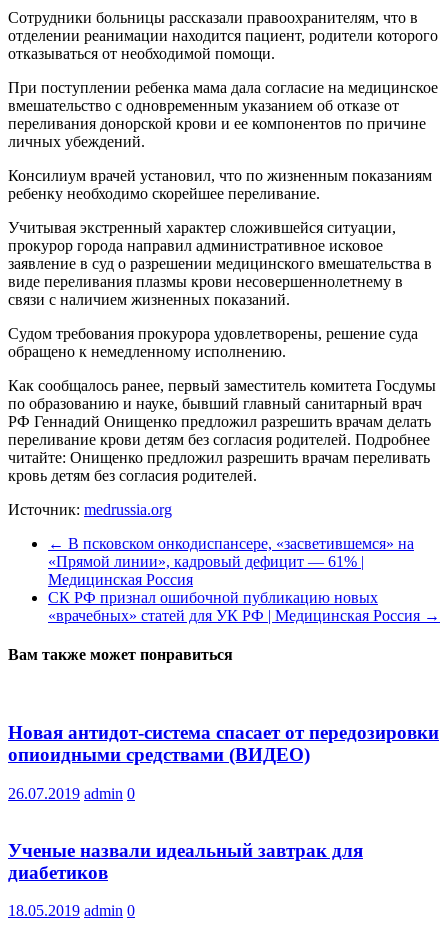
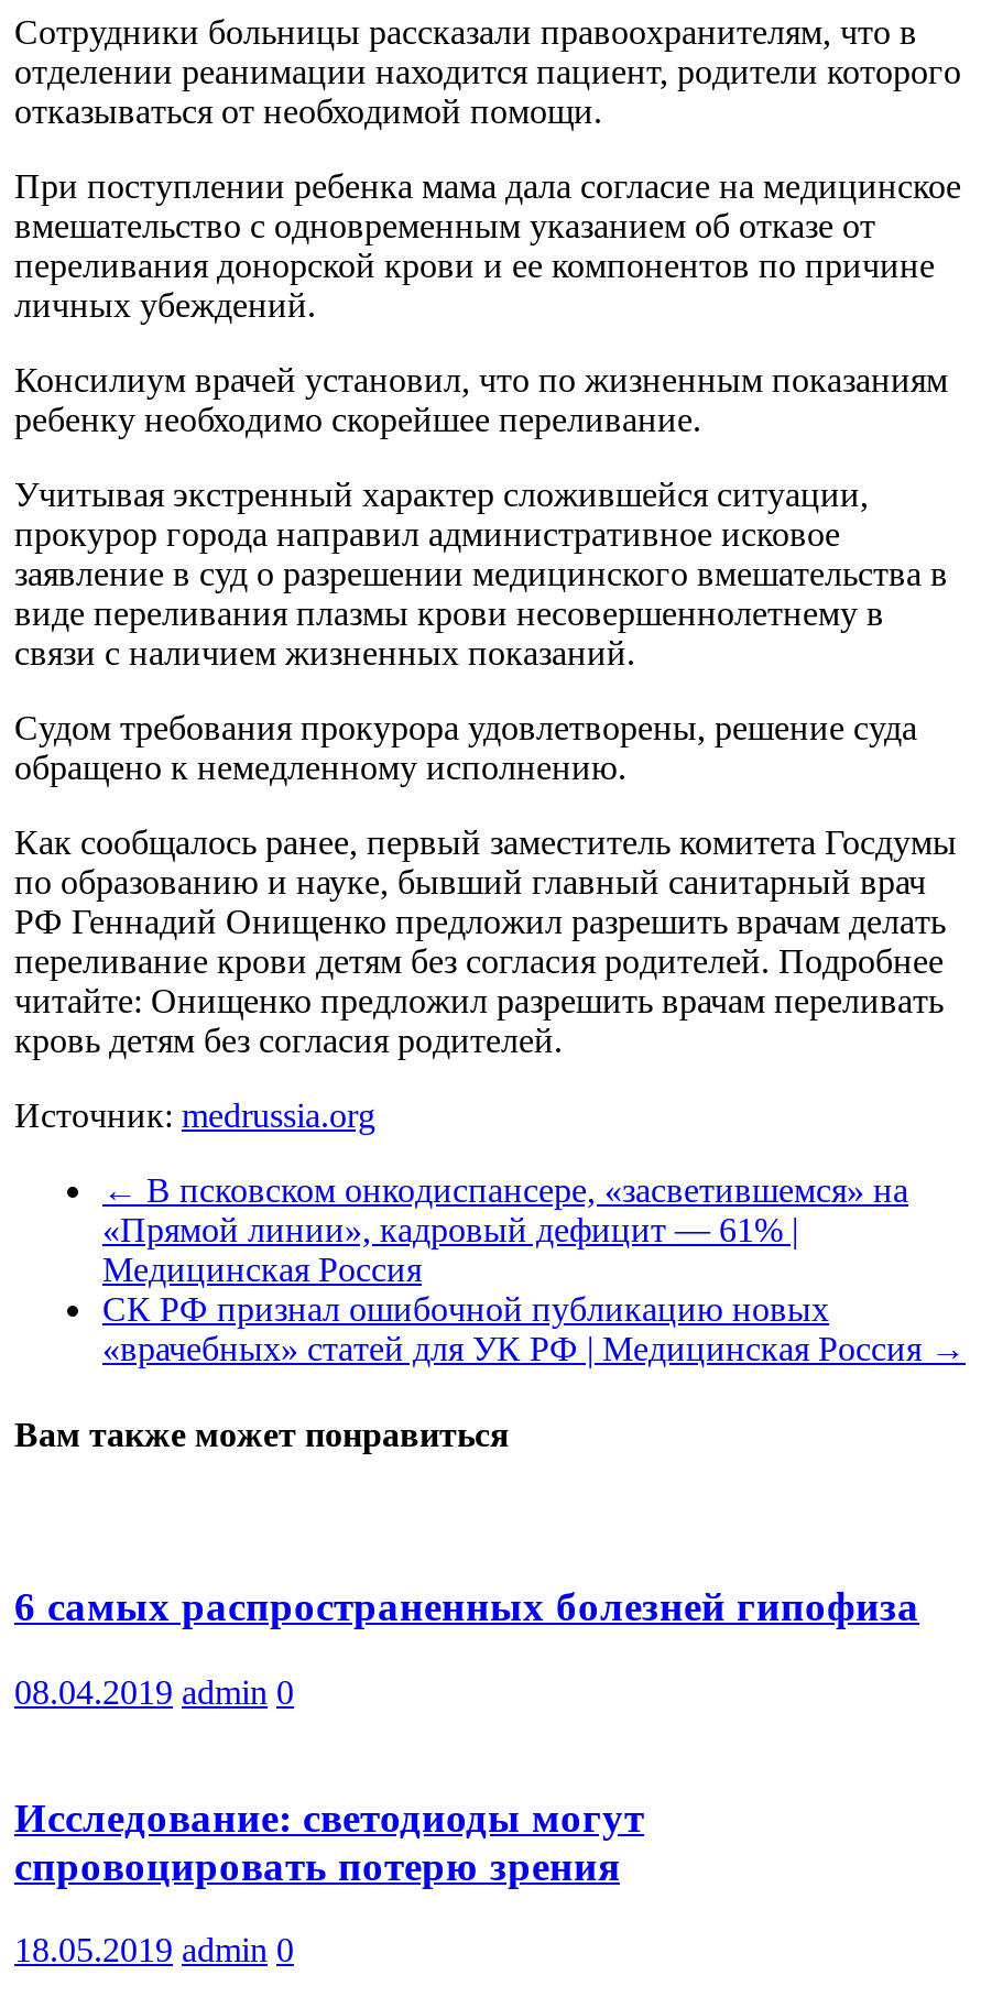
[8,722,439,765] Новая антидот-система спасает от передозировки | опиоидными средствами (ВИДЕО) -> [14,1584,919,1630] 6 самых распространенных болезней гипофиза
[8,785,135,802] 26.07.2019 admin 0 -> [14,1673,294,1711] 08.04.2019 admin 0
[8,840,363,883] Ученые назвали идеальный завтрак для | диабетиков -> [14,1794,644,1889] Исследование: светодиоды могут | спровоцировать потерю зрения

